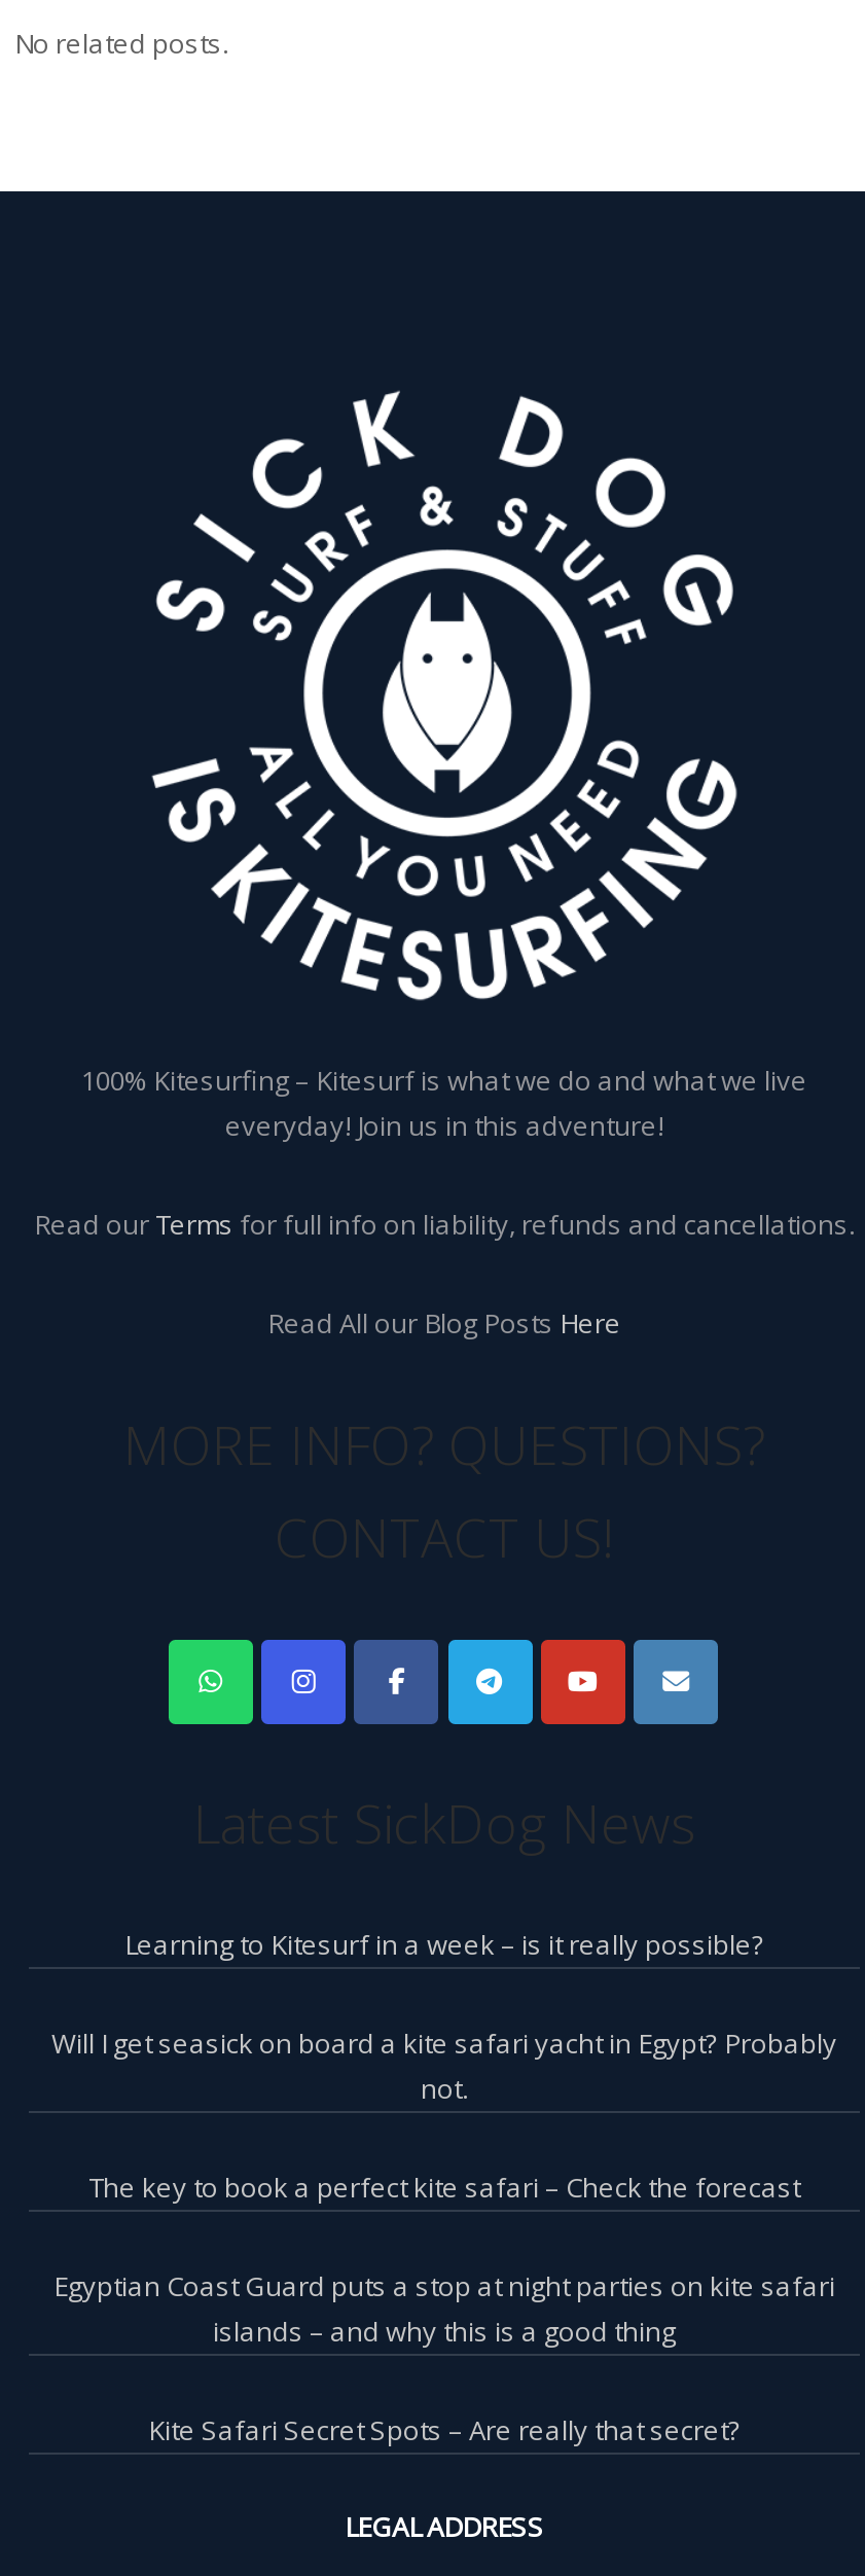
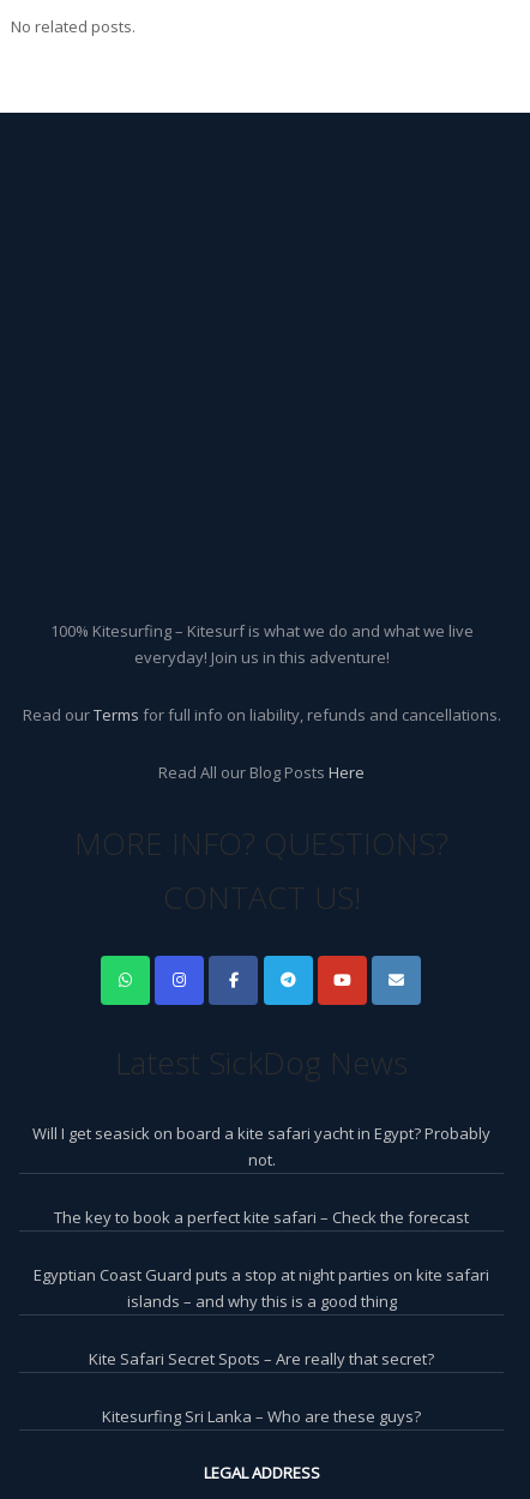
[150,389,738,1002] [image] -> none
[124,1926,764,1963] Learning to Kitesurf in a week – is it really possible? -> none
moved [51,2025,837,2449] -> [32,1123,490,1370]: Will I get seasick on board a kite safari yacht in Egypt? Probably | not. | The key to book a perfect kite safari – Check the forecast | Egyptian Coast Guard puts a stop at night parties on kite safari | islands – and why this is a good thing | Kite Safari Secret Spots – Are really that secret?
none -> [102,1406,421,1427] Kitesurfing Sri Lanka – Who are these guys?

